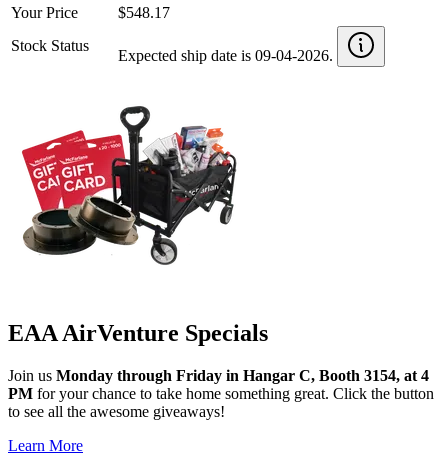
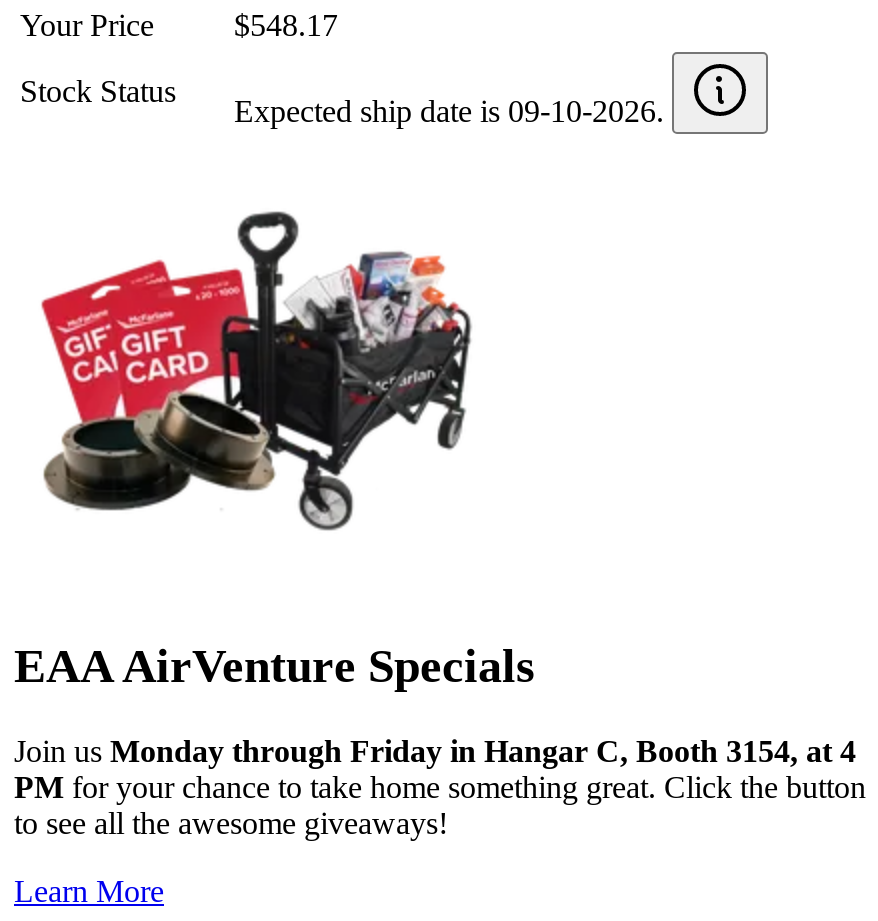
[118,47,337,64] Expected ship date is 09-04-2026. -> [234,94,672,128] Expected ship date is 09-10-2026.

